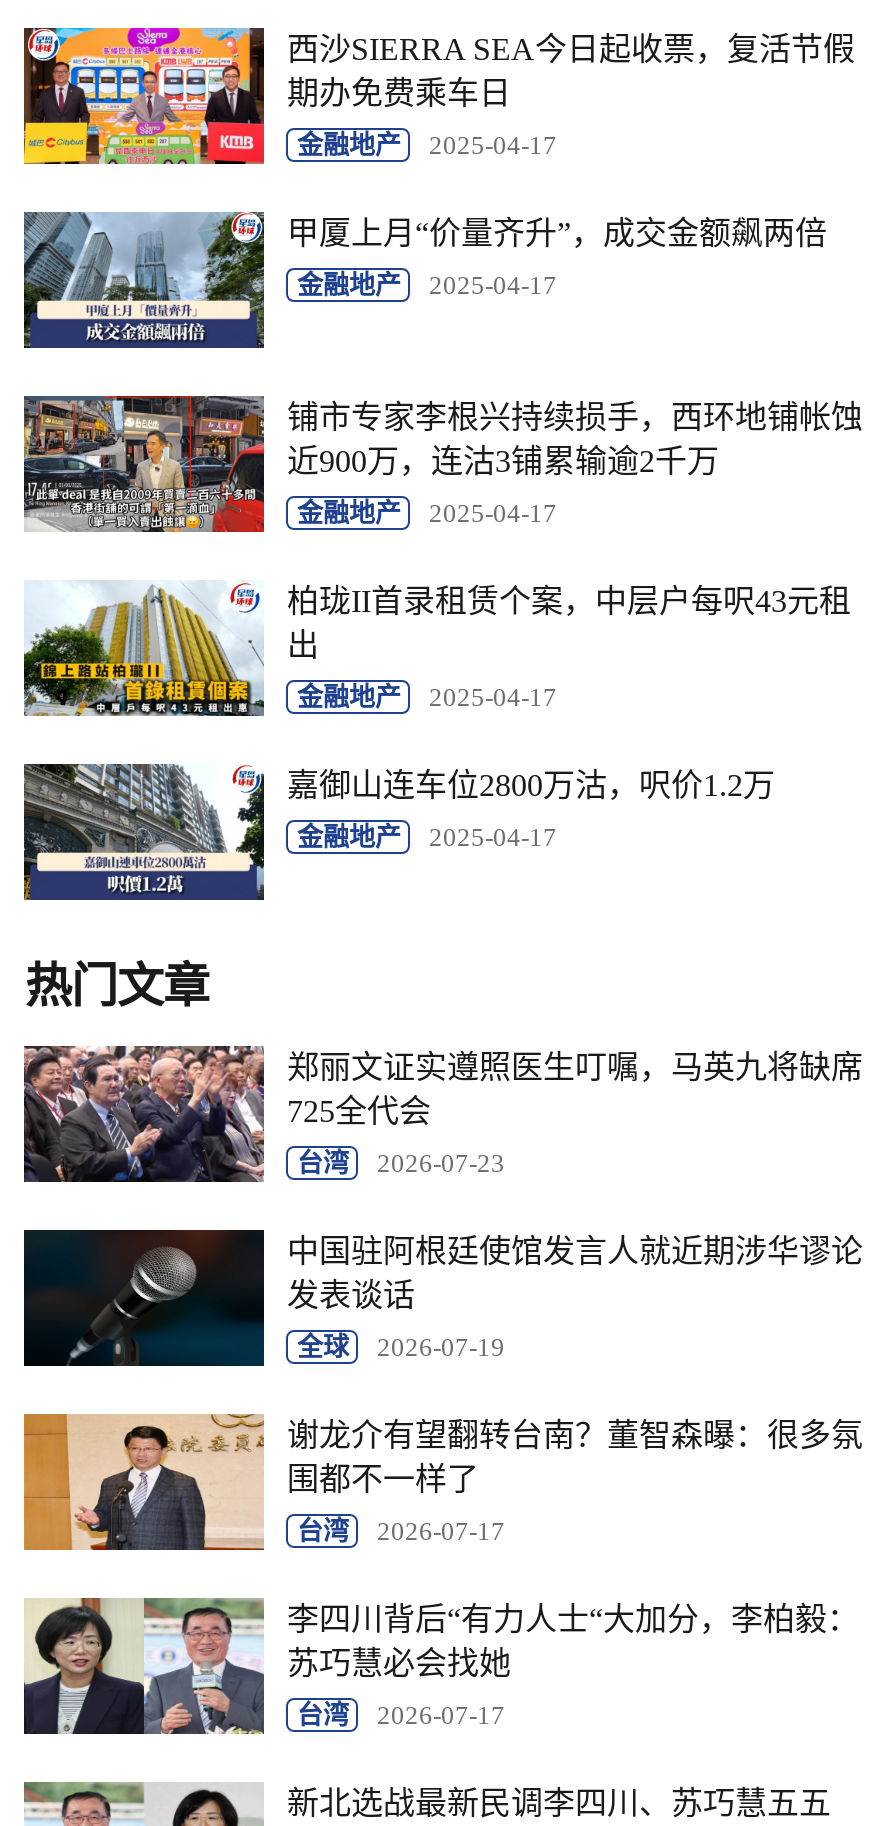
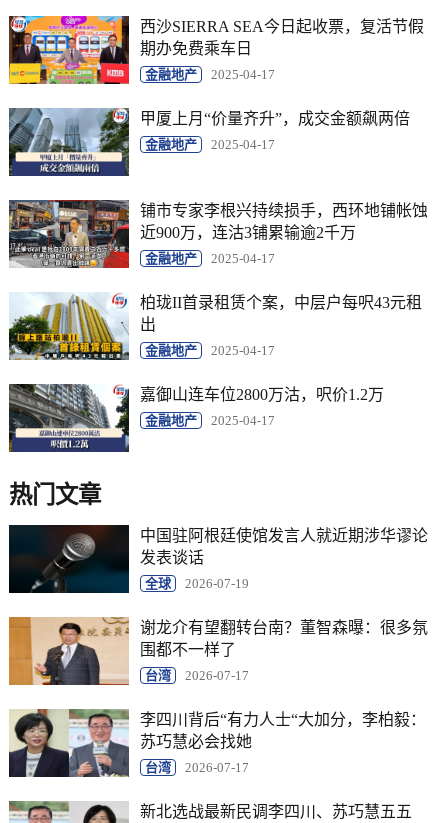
[22,1044,863,1184] [image] | 郑丽文证实遵照医生叮嘱，马英九将缺席 | 725全代会 | 台湾 | 2026-07-23 -> none

